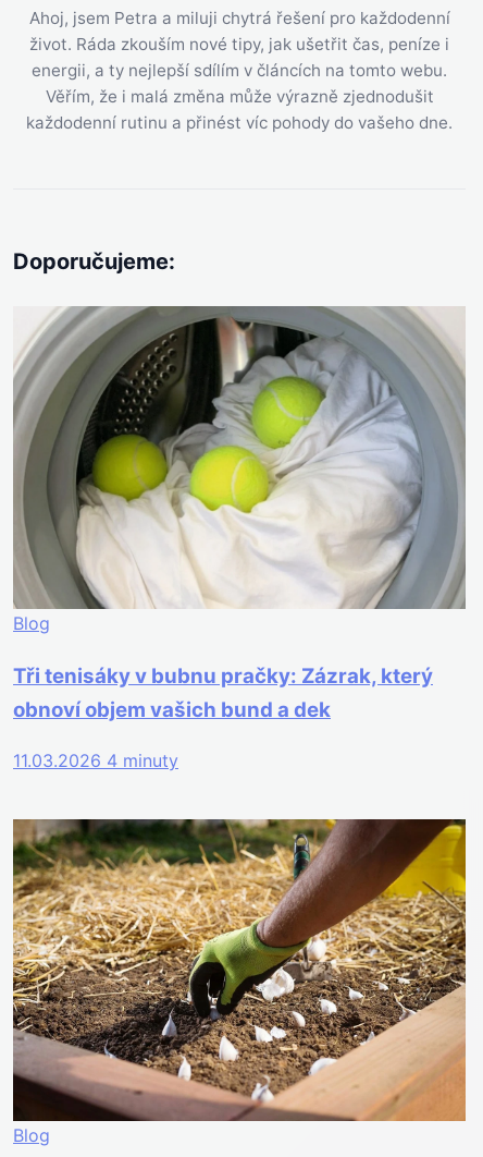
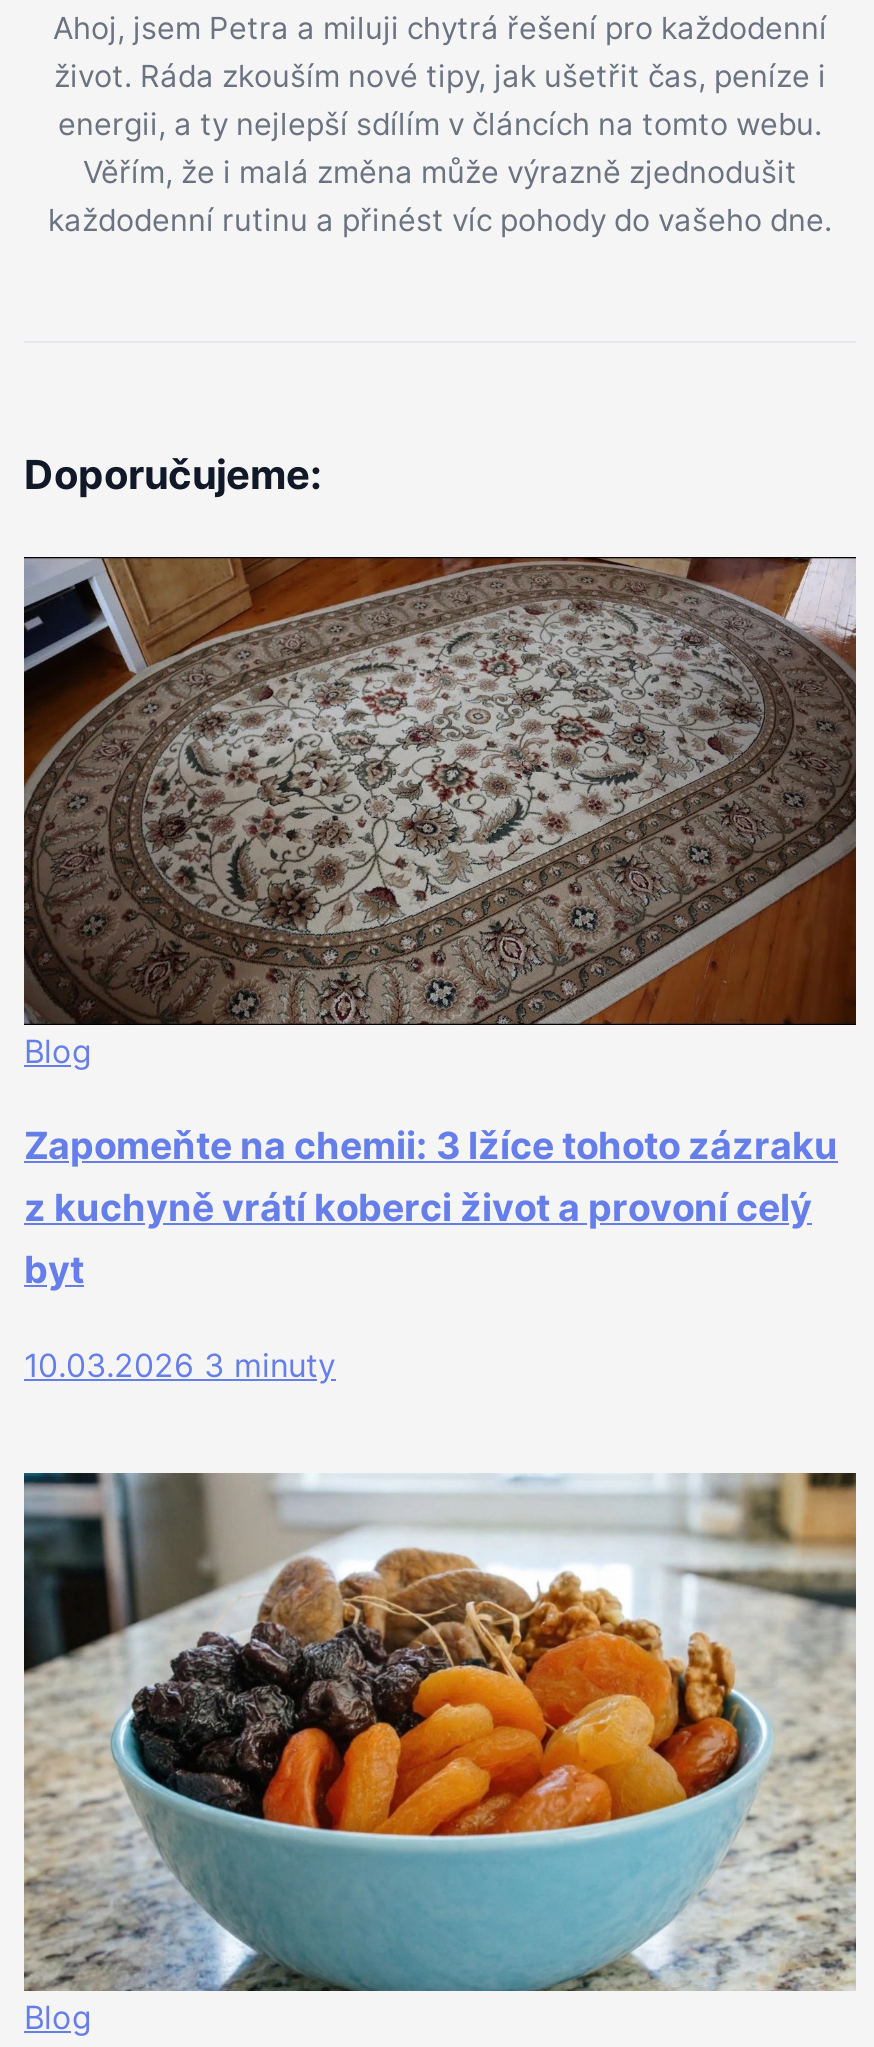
[14,306,466,607] [image] -> [24,555,856,1027] [image]
[13,663,433,722] Tři tenisáky v bubnu pračky: Zázrak, který | obnoví objem vašich bund a dek -> [24,1124,838,1294] Zapomeňte na chemii: 3 lžíce tohoto zázraku | z kuchyně vrátí koberci život a provoní celý | byt
[13,750,178,772] 11.03.2026 4 minuty -> [24,1345,336,1385] 10.03.2026 3 minuty
[12,818,467,1122] [image] -> [22,1437,858,1991] [image]

